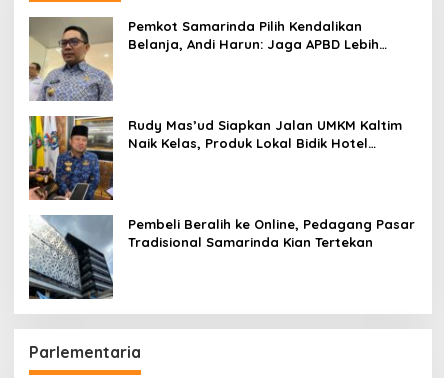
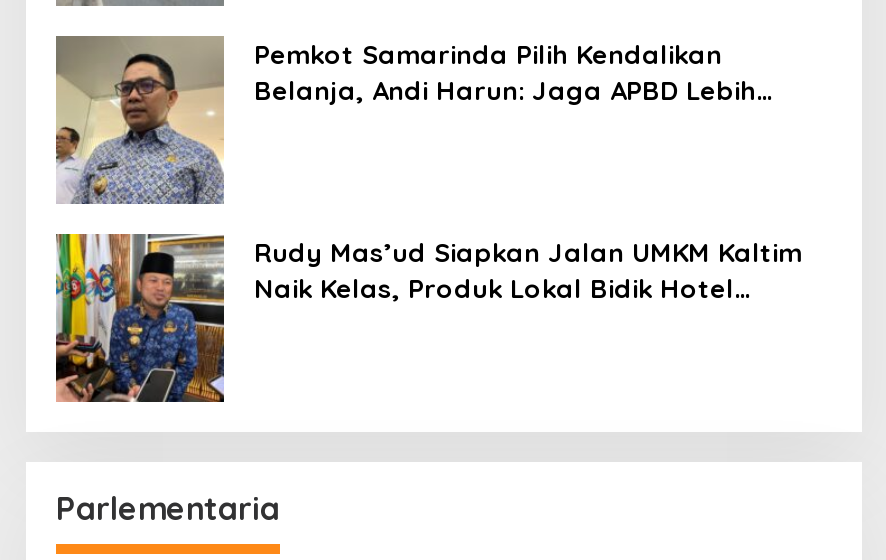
[28,215,415,300] [image] | Pembeli Beralih ke Online, Pedagang Pasar | Tradisional Samarinda Kian Tertekan -> none

